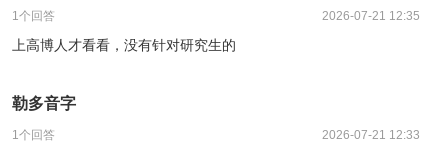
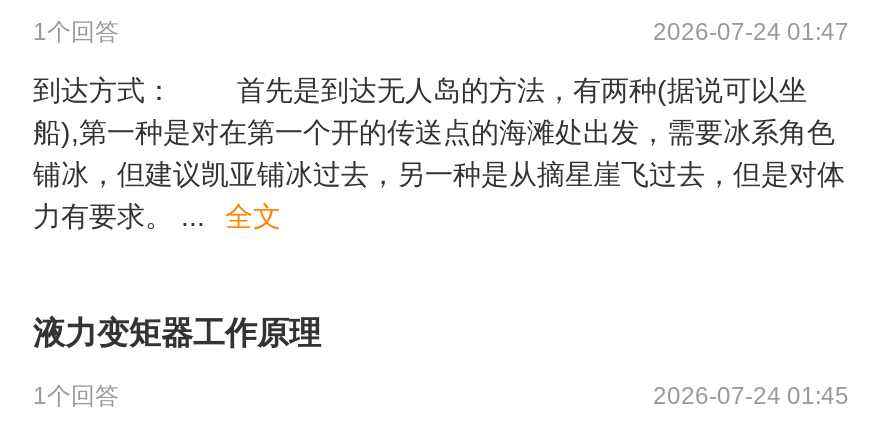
[322,9,420,23] 2026-07-21 12:35 -> [653,18,849,46] 2026-07-24 01:47
[12,37,236,53] 上高博人才看看，没有针对研究生的 -> [33,74,845,232] 到达方式： 首先是到达无人岛的方法，有两种(据说可以坐 | 船),第一种是对在第一个开的传送点的海滩处出发，需要冰系角色 | 铺冰，但建议凯亚铺冰过去，另一种是从摘星崖飞过去，但是对体 | 力有要求。... | 全文
[12,95,76,112] 勒多音字 -> [33,316,321,350] 液力变矩器工作原理
[322,128,420,142] 2026-07-21 12:33 -> [653,382,849,410] 2026-07-24 01:45

